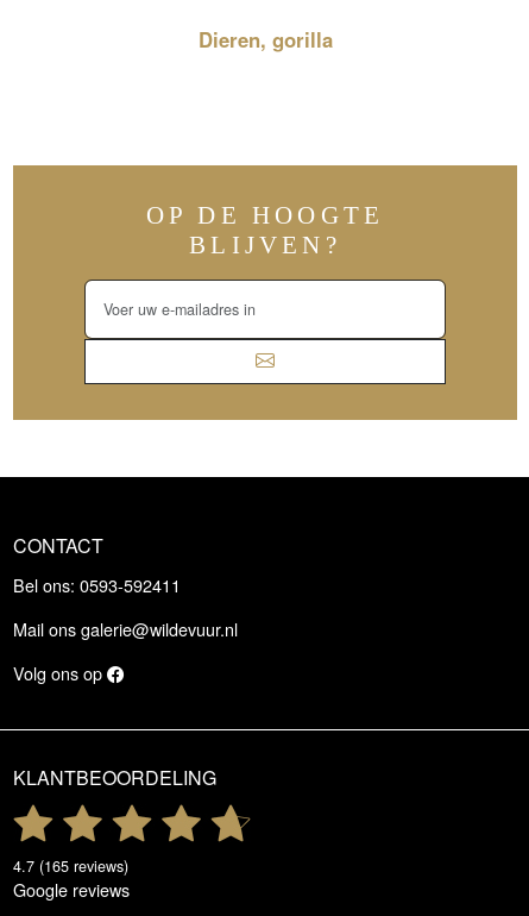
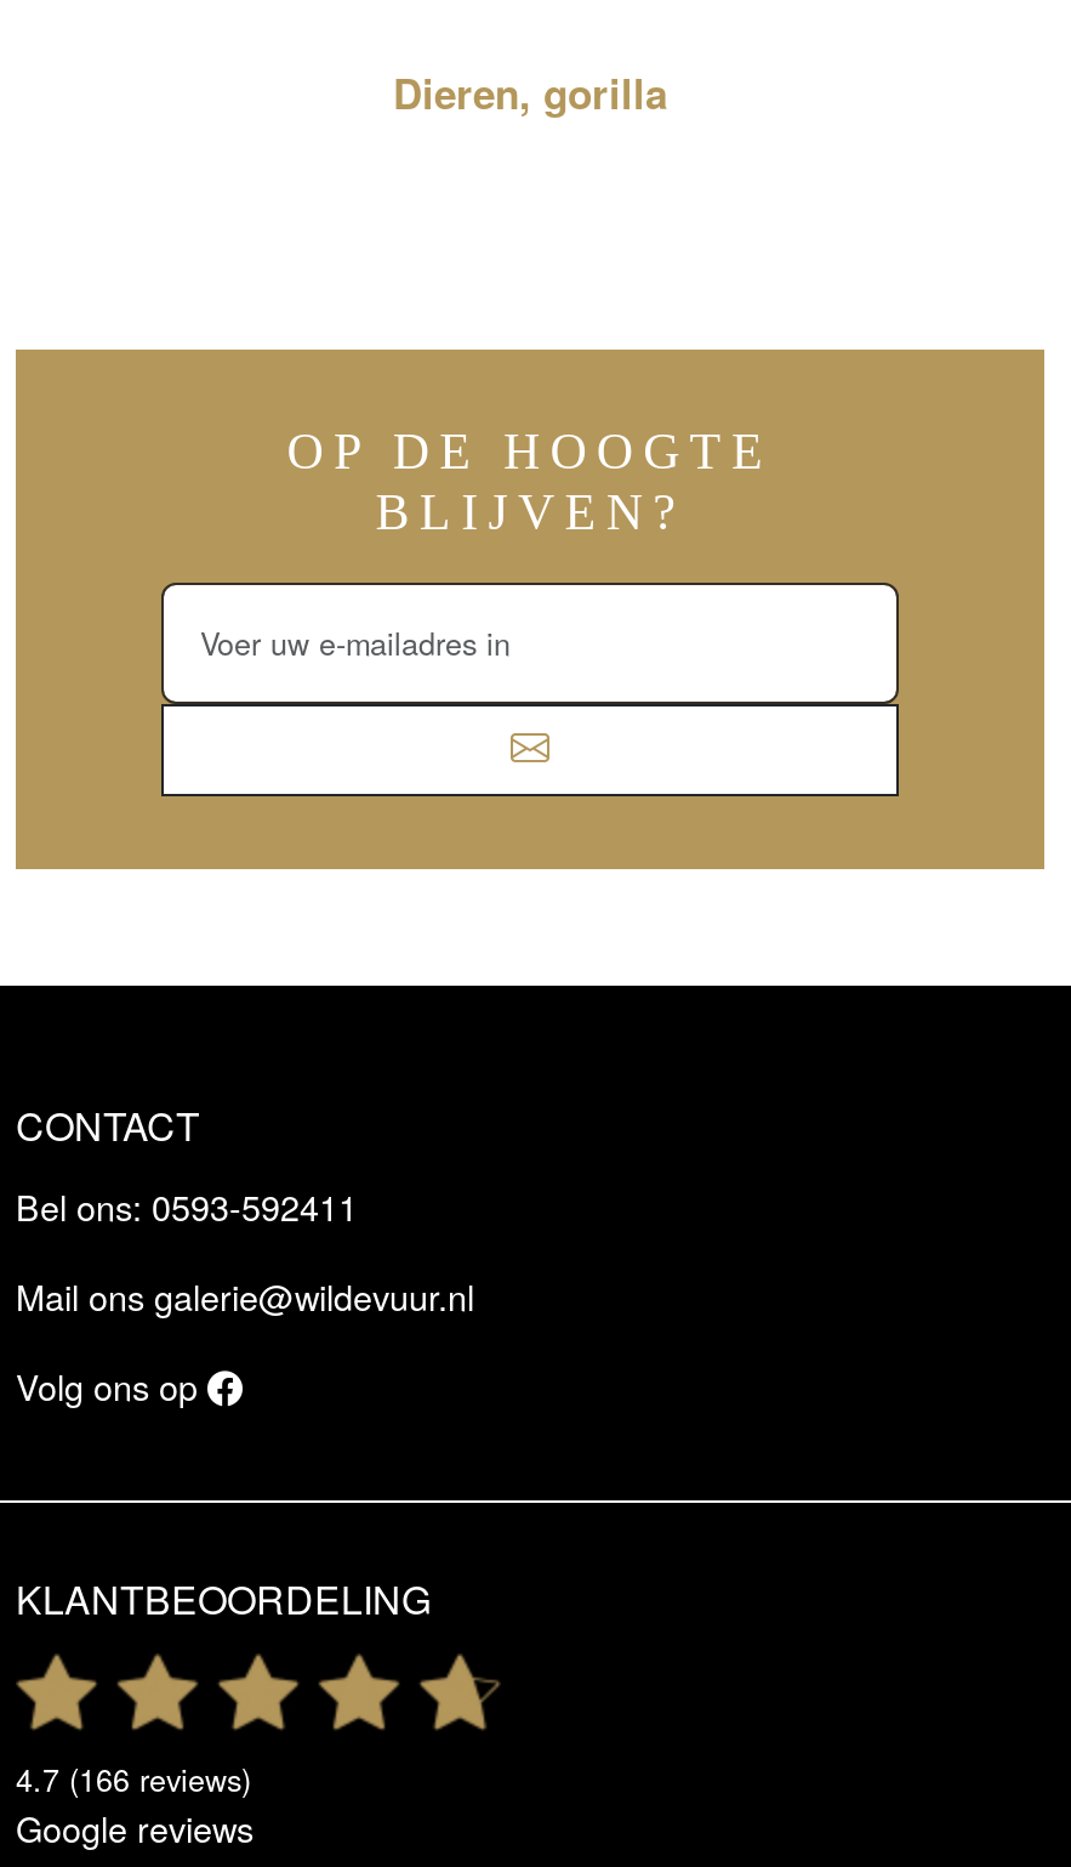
[13,855,128,877] 4.7 (165 reviews) -> [16,1758,251,1801] 4.7 (166 reviews)

